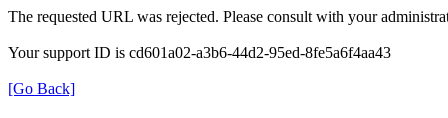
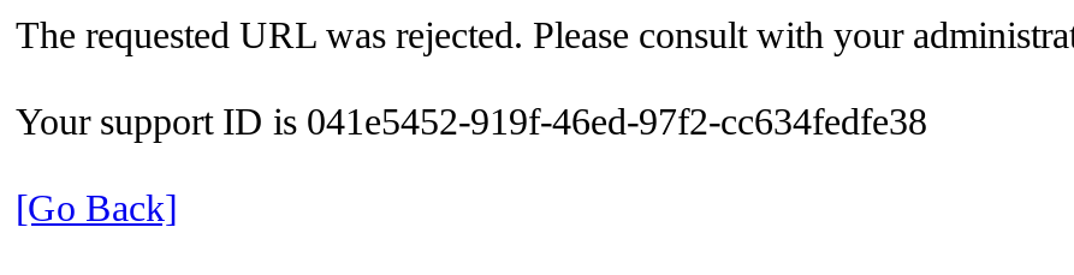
[8,44,391,61] Your support ID is cd601a02-a3b6-44d2-95ed-8fe5a6f4aa43 -> [16,101,927,142] Your support ID is 041e5452-919f-46ed-97f2-cc634fedfe38

